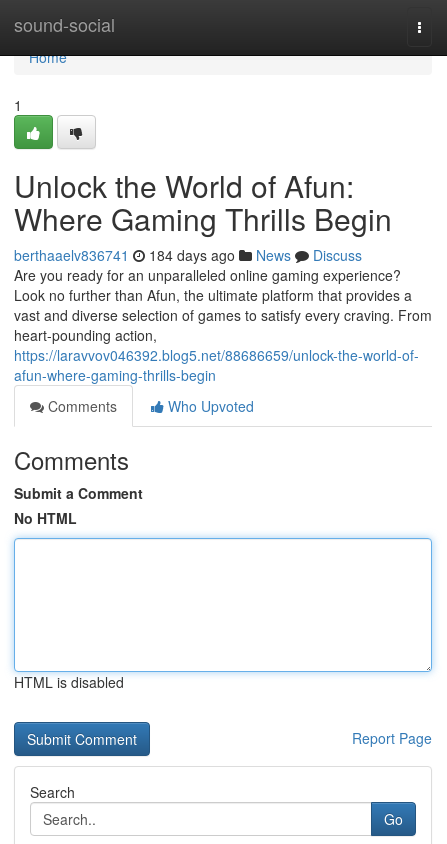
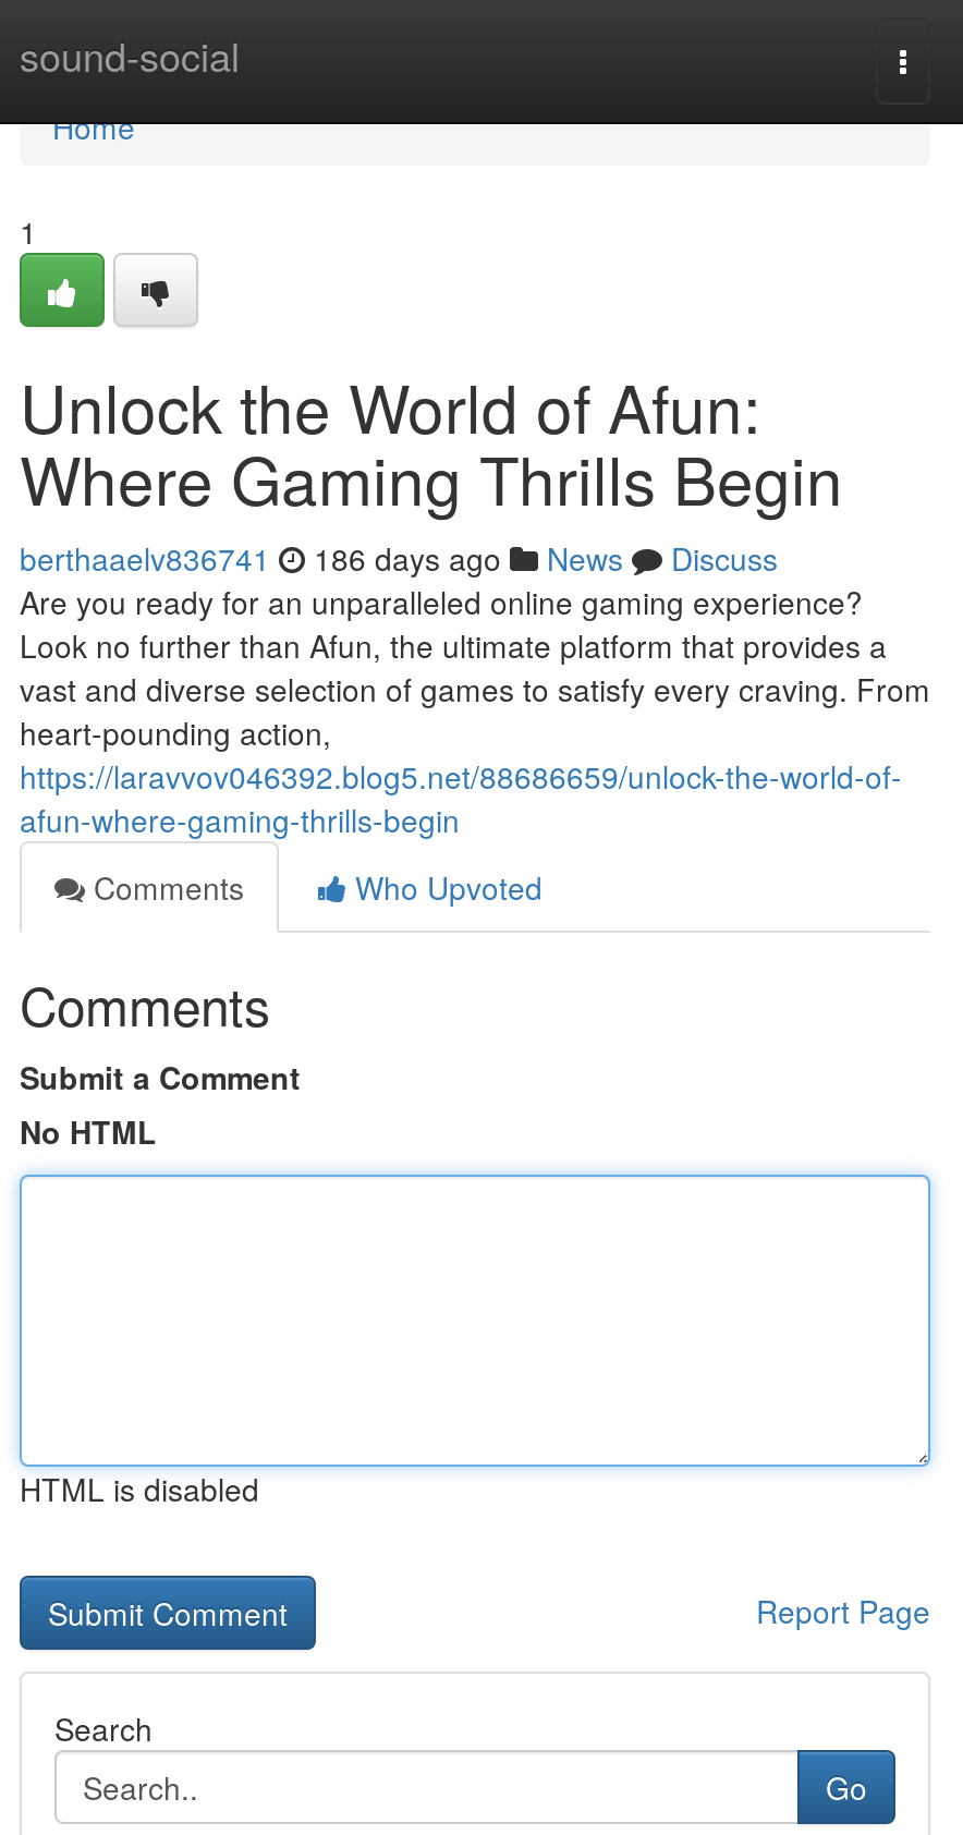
[14,245,362,265] berthaaelv836741 184 days ago News Discuss -> [20,536,778,580] berthaaelv836741 186 days ago News Discuss

